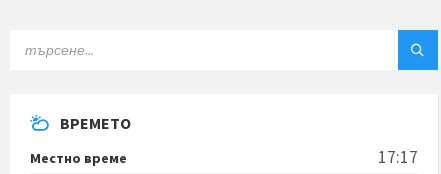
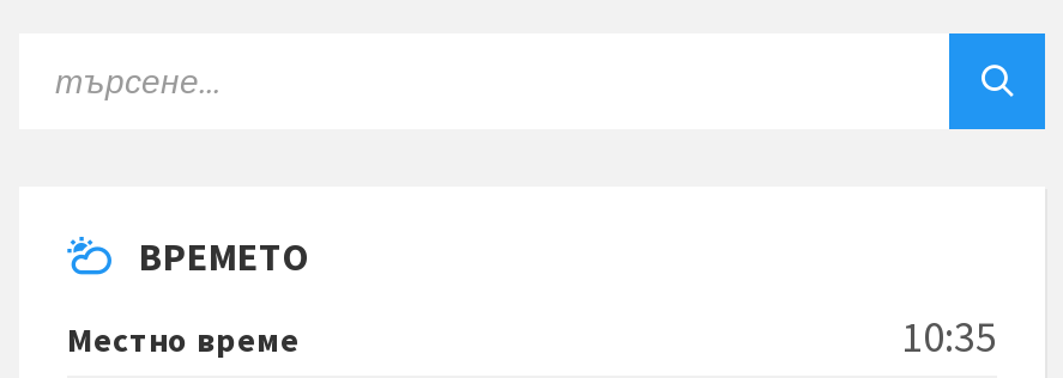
[378,145,418,168] 17:17 -> [901,309,997,364] 10:35

